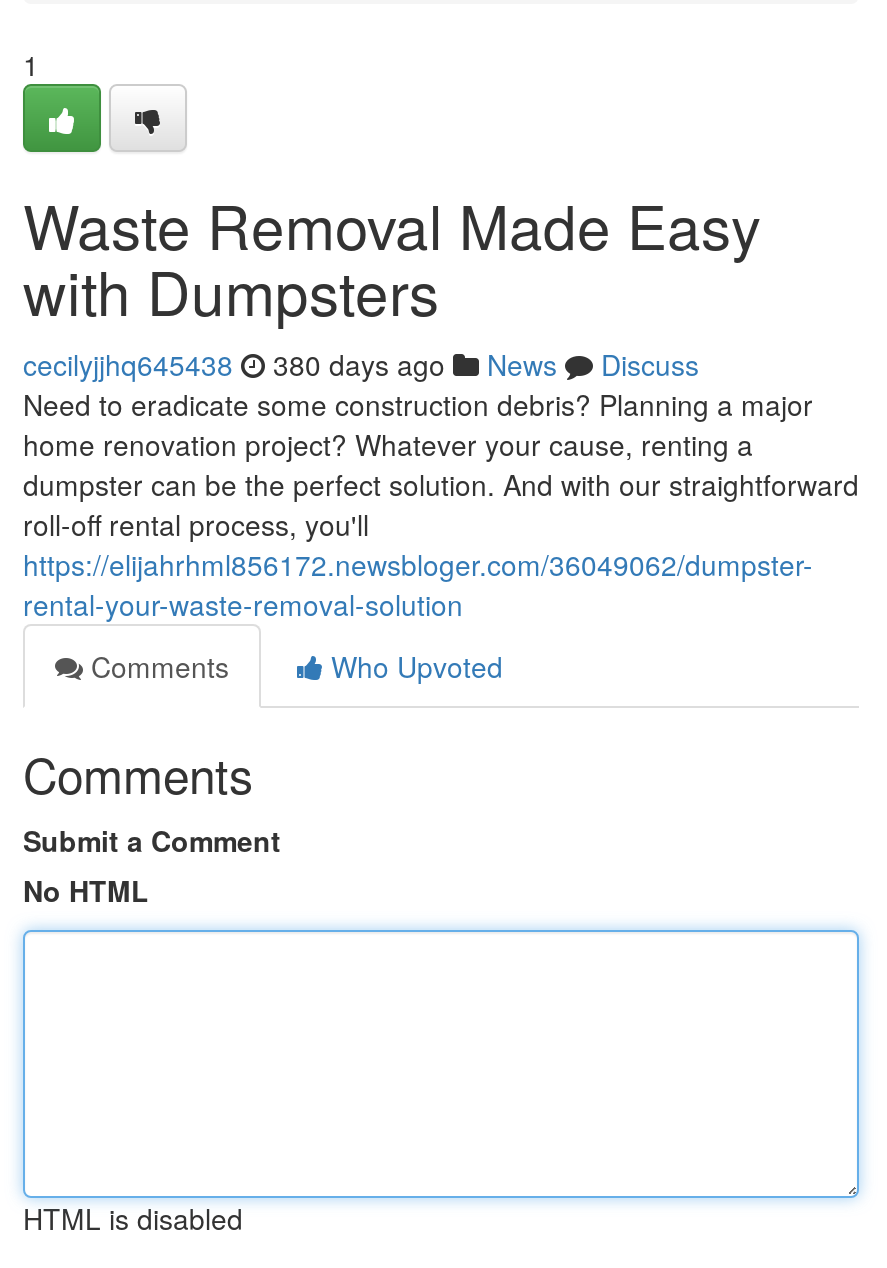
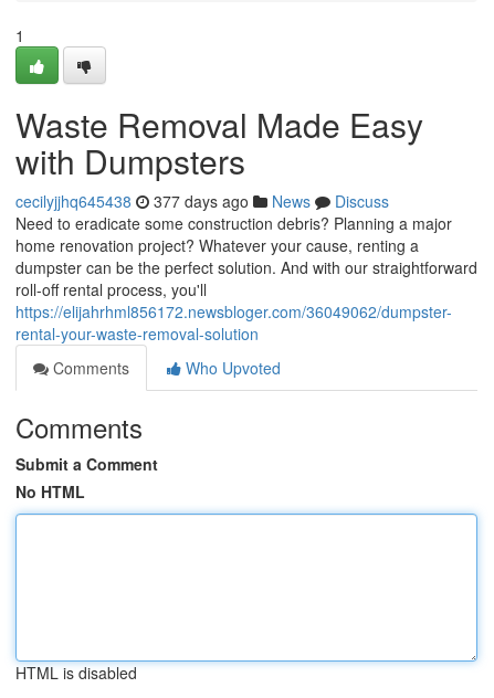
[23,344,699,384] cecilyjjhq645438 380 days ago News Discuss -> [15,190,389,212] cecilyjjhq645438 377 days ago News Discuss

